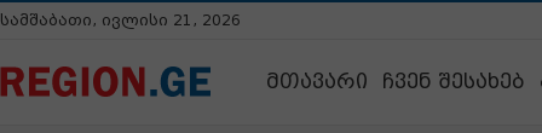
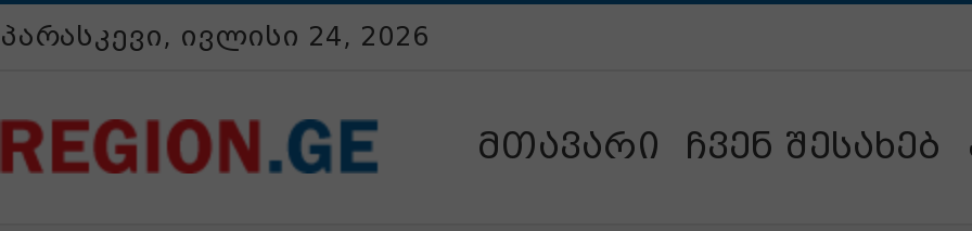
[0,12,241,29] სამშაბათი, ივლისი 21, 2026 -> [0,22,430,52] პარასკევი, ივლისი 24, 2026

